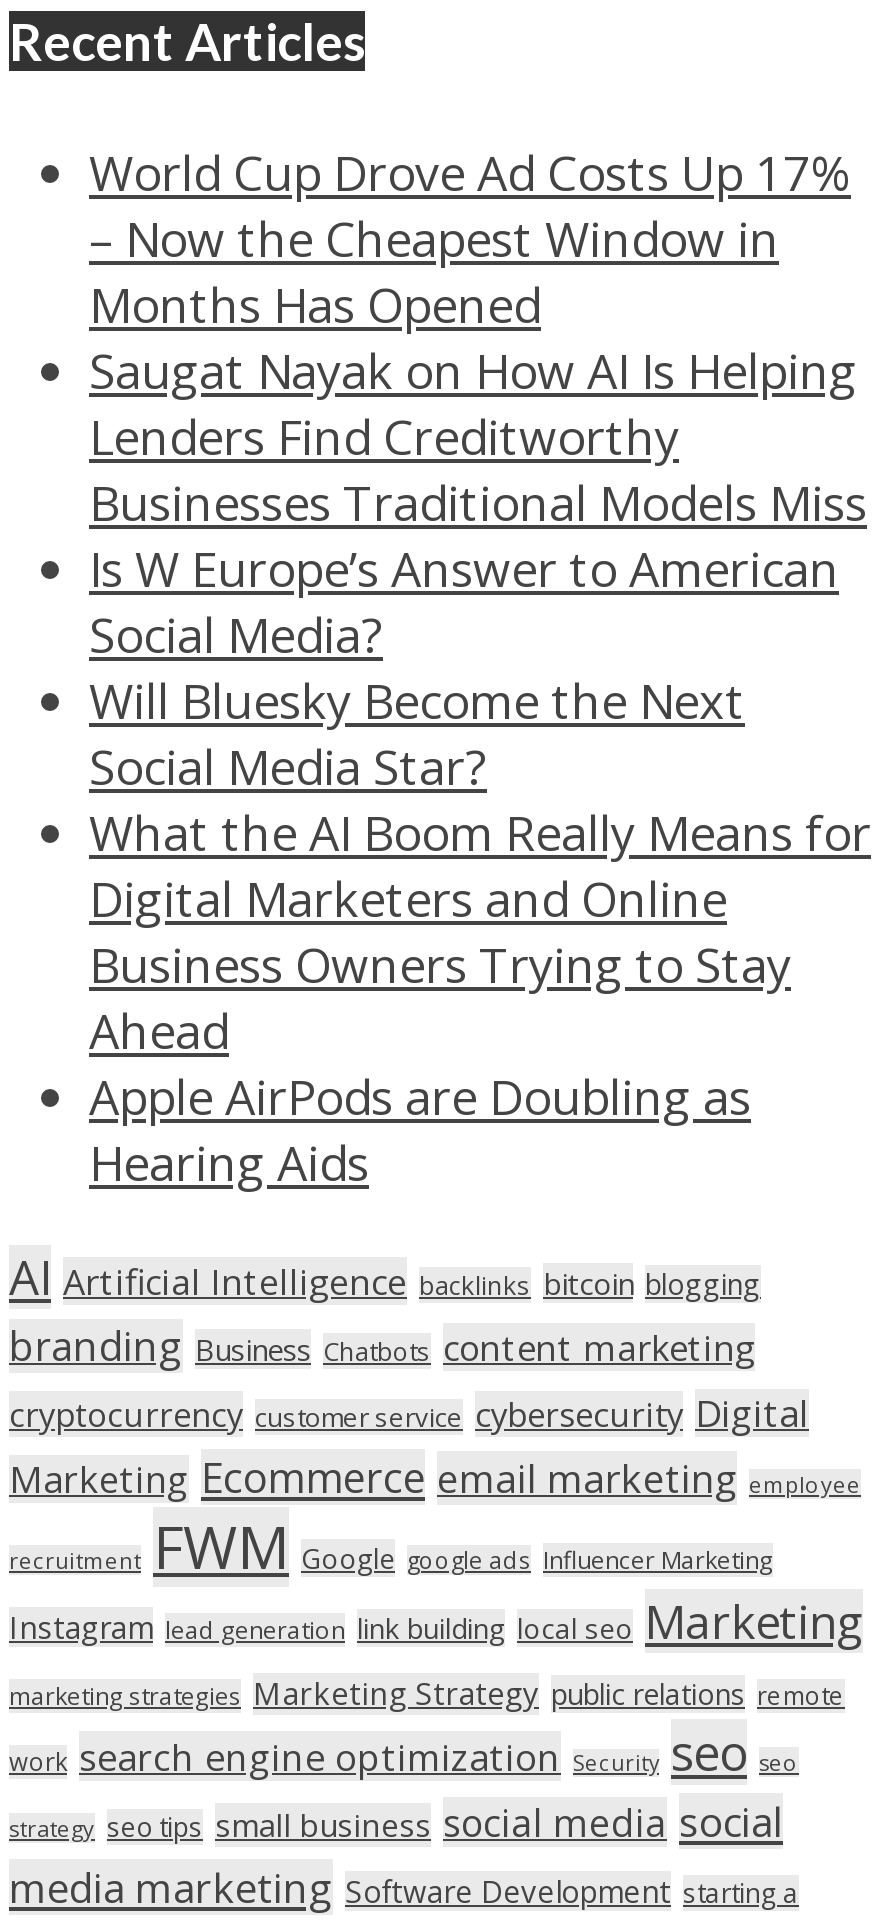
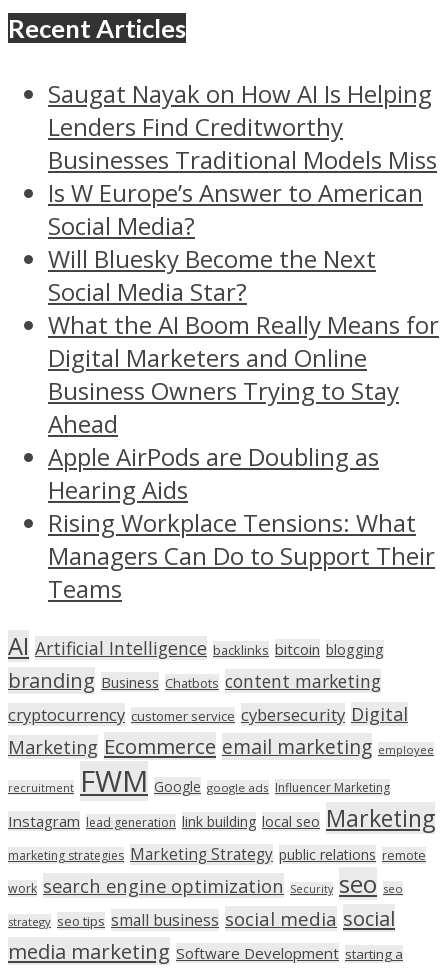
[89,138,851,336] World Cup Drove Ad Costs Up 17% | – Now the Cheapest Window in | Months Has Opened -> none
moved [89,336,871,1194] -> [48,77,439,506]: Saugat Nayak on How AI Is Helping | Lenders Find Creditworthy | Businesses Traditional Models Miss | ... | Apple AirPods are Doubling as | Hearing Aids
none -> [48,506,435,605] Rising Workplace Tensions: What | Managers Can Do to Support Their | Teams

